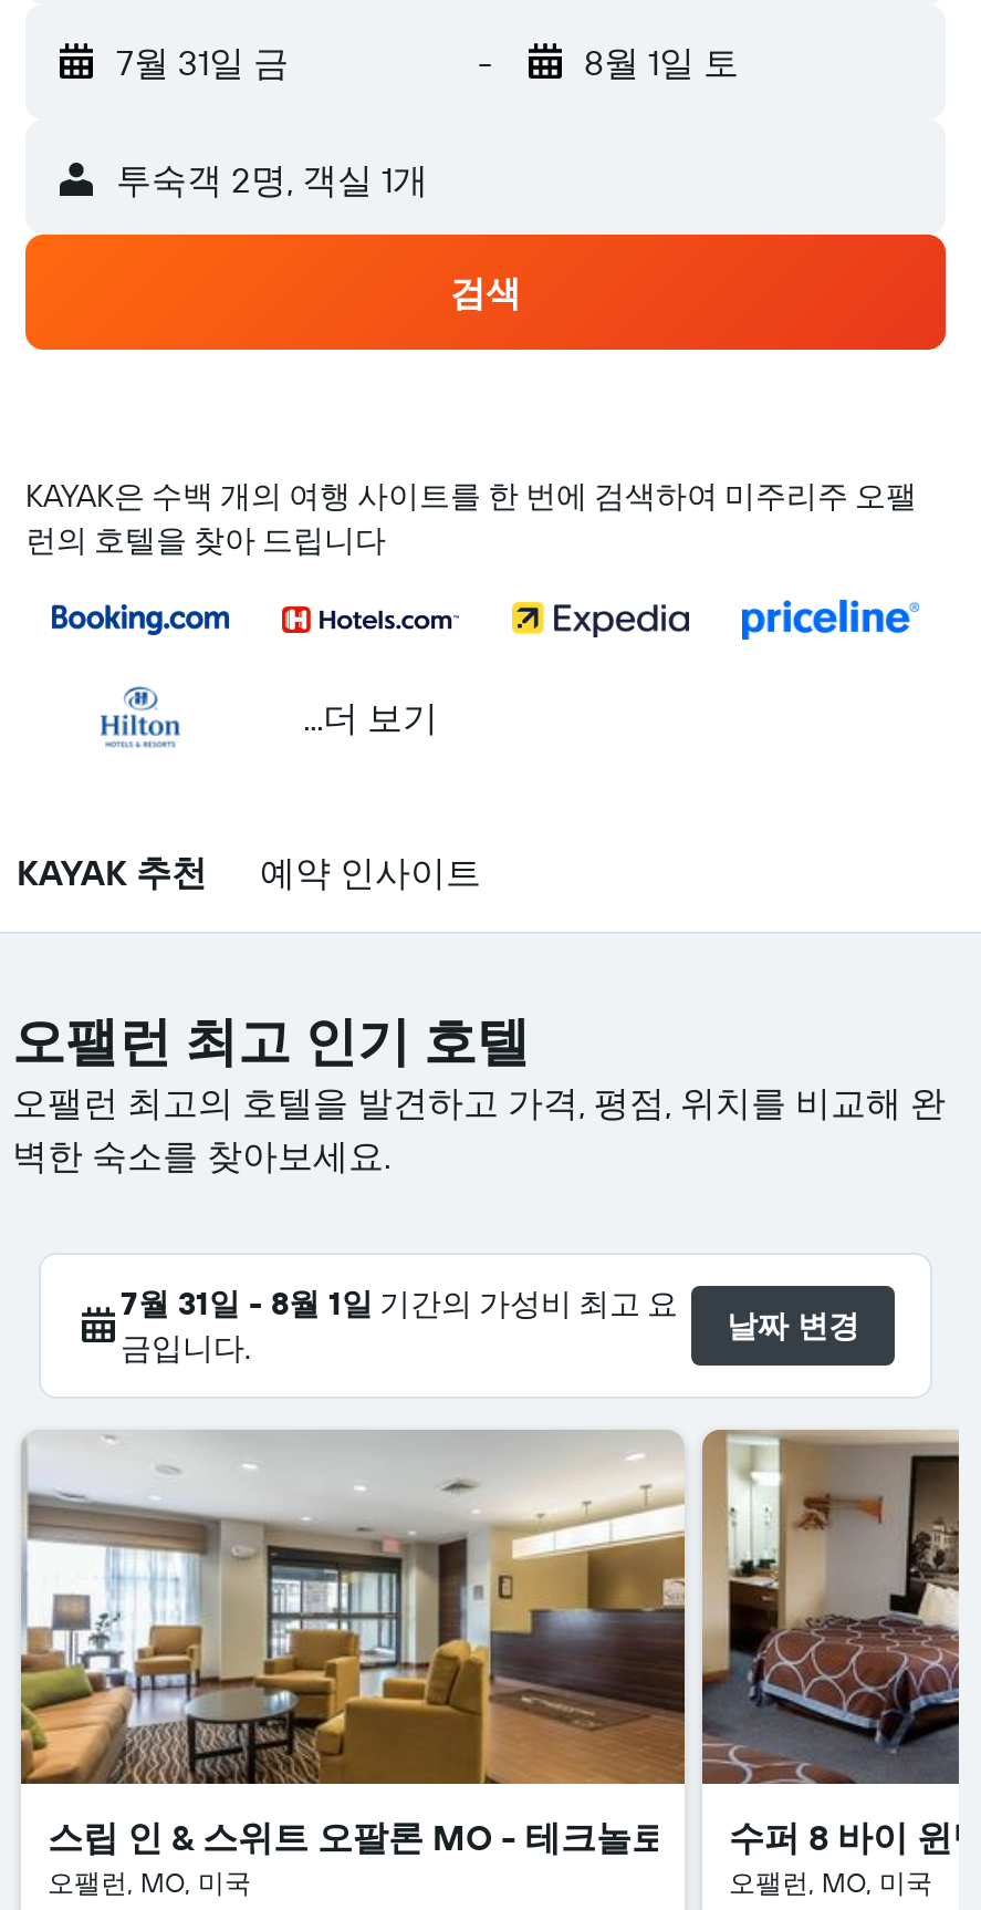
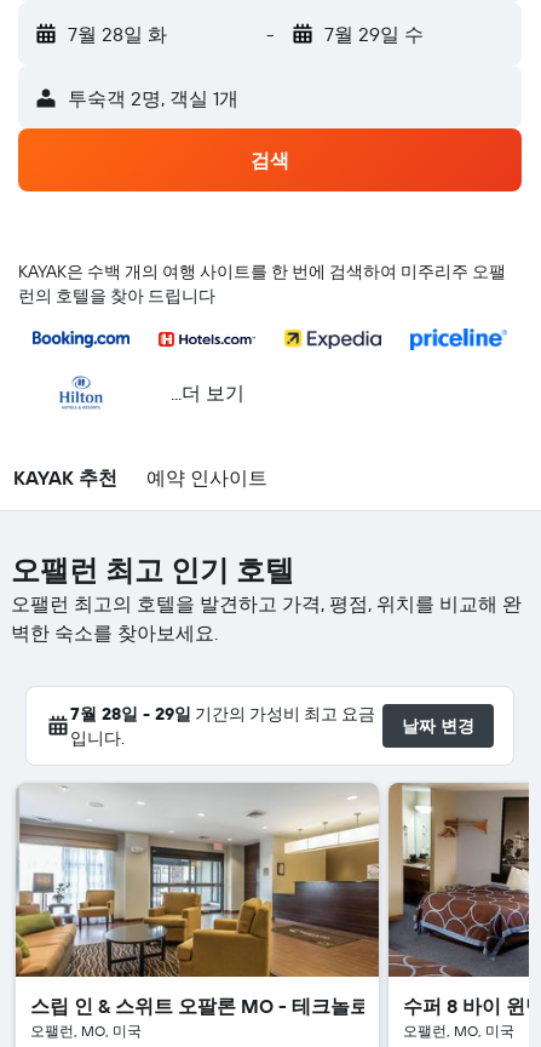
[116,40,289,84] 7월 31일 금 -> [68,22,167,46] 7월 28일 화
[584,40,739,84] 8월 1일 토 -> [324,22,423,46] 7월 29일 수
[121,1284,678,1368] 7월 31일 - 8월 1일 기간의 가성비 최고 요 | 금입니다. -> [70,703,375,749] 7월 28일 - 29일 기간의 가성비 최고 요금 | 입니다.

